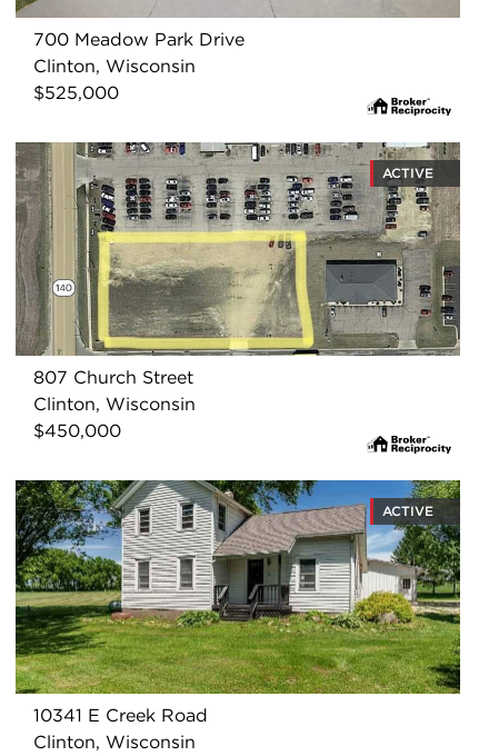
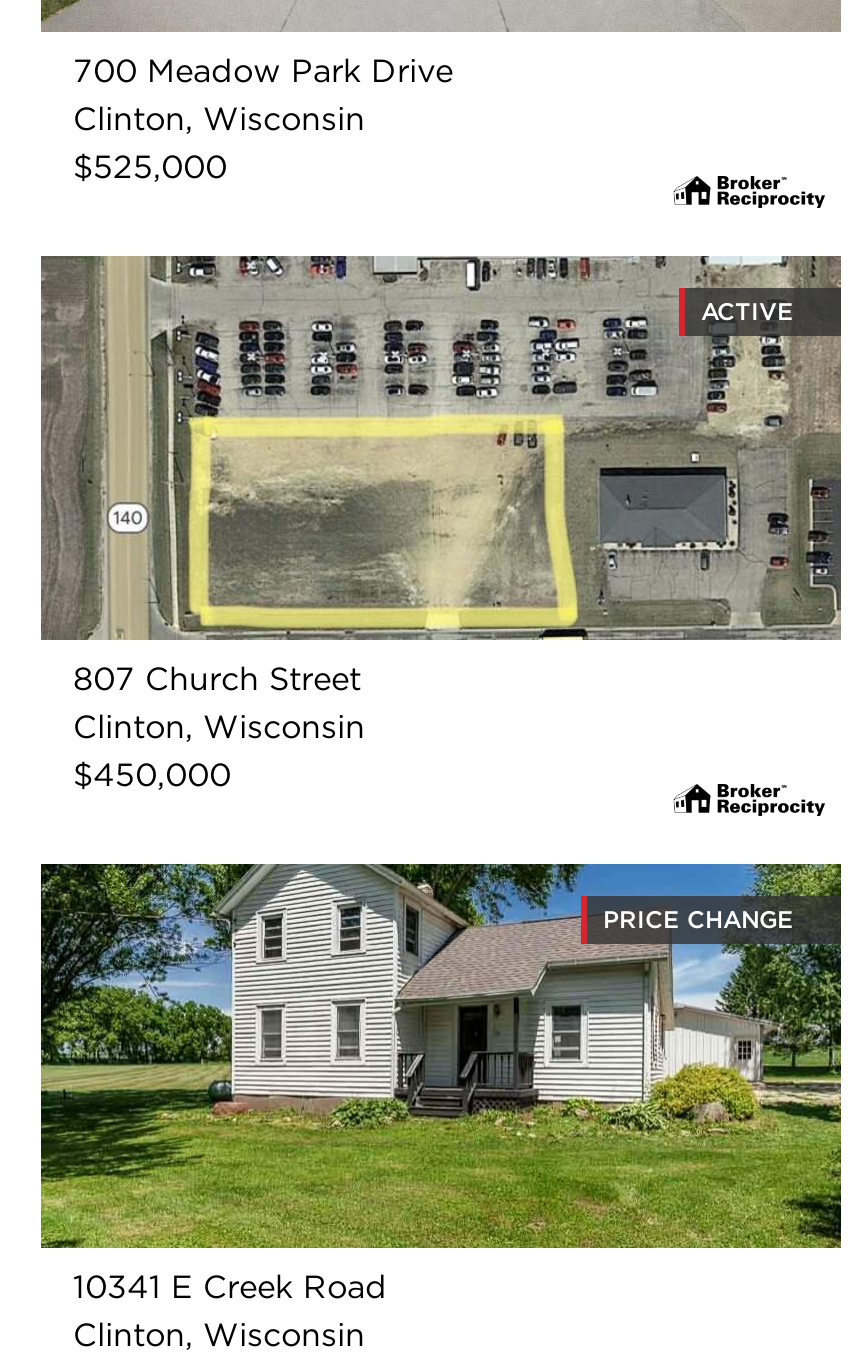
[382,503,433,519] ACTIVE -> [603,904,793,934] PRICE CHANGE

